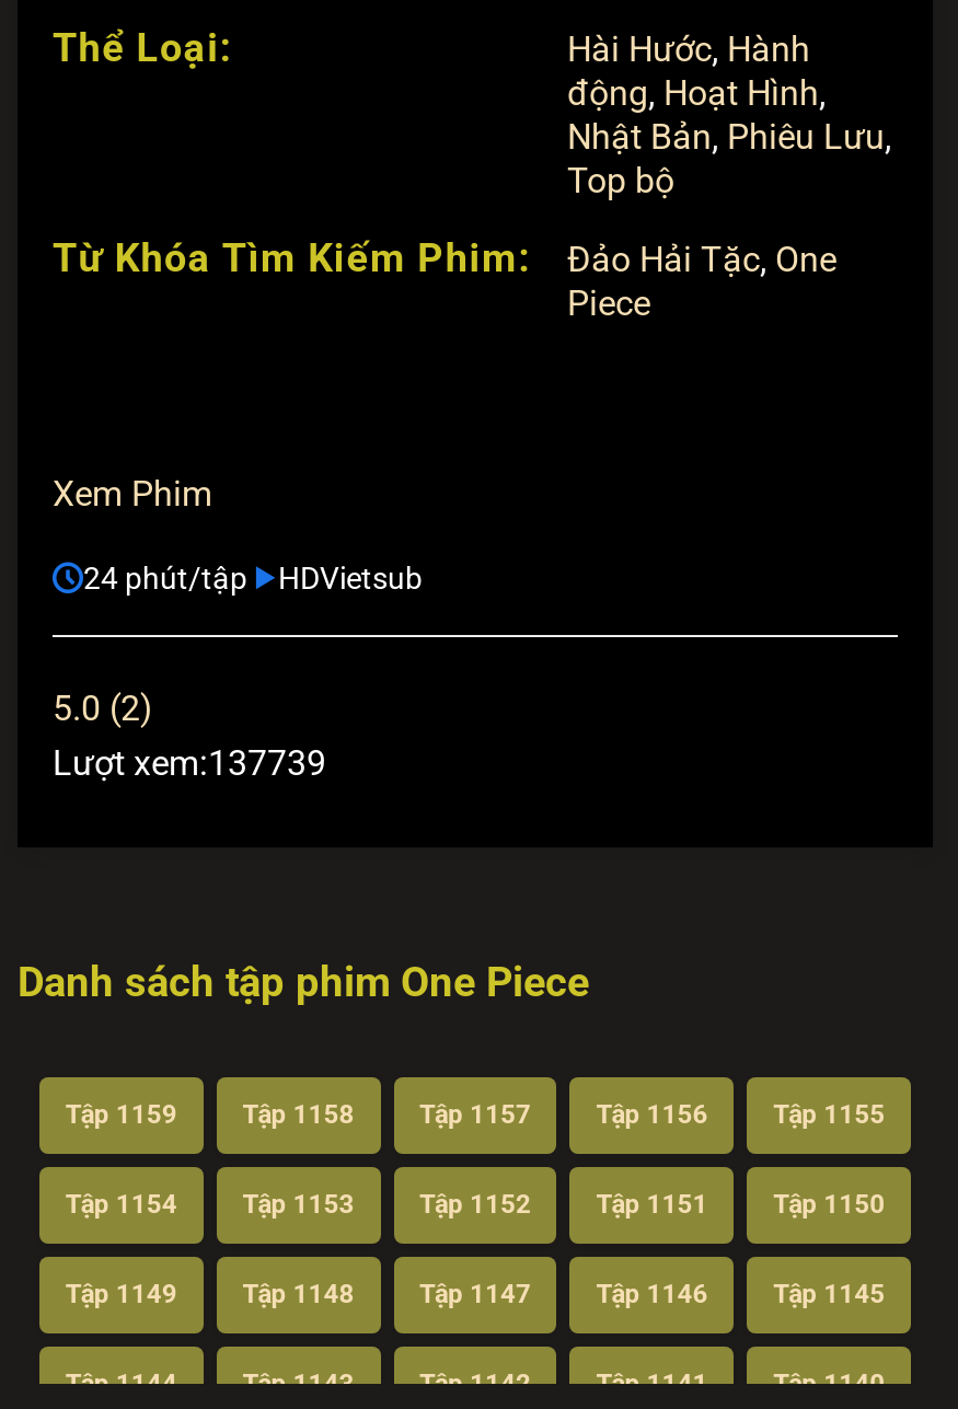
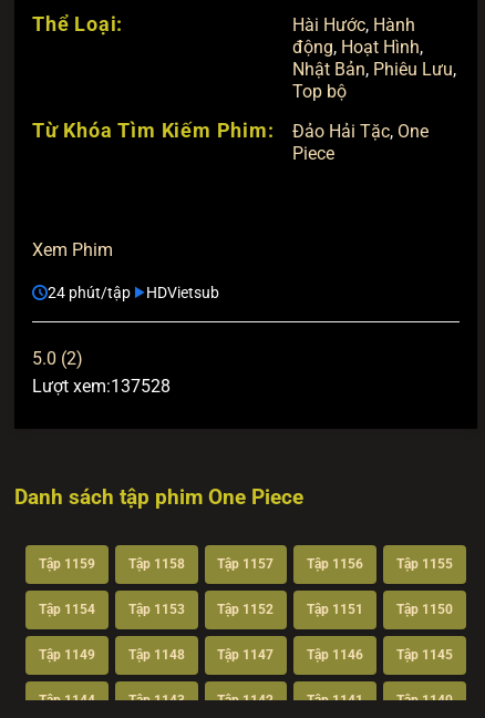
[53,742,326,784] Lượt xem:137739 -> [32,376,171,397] Lượt xem:137528

